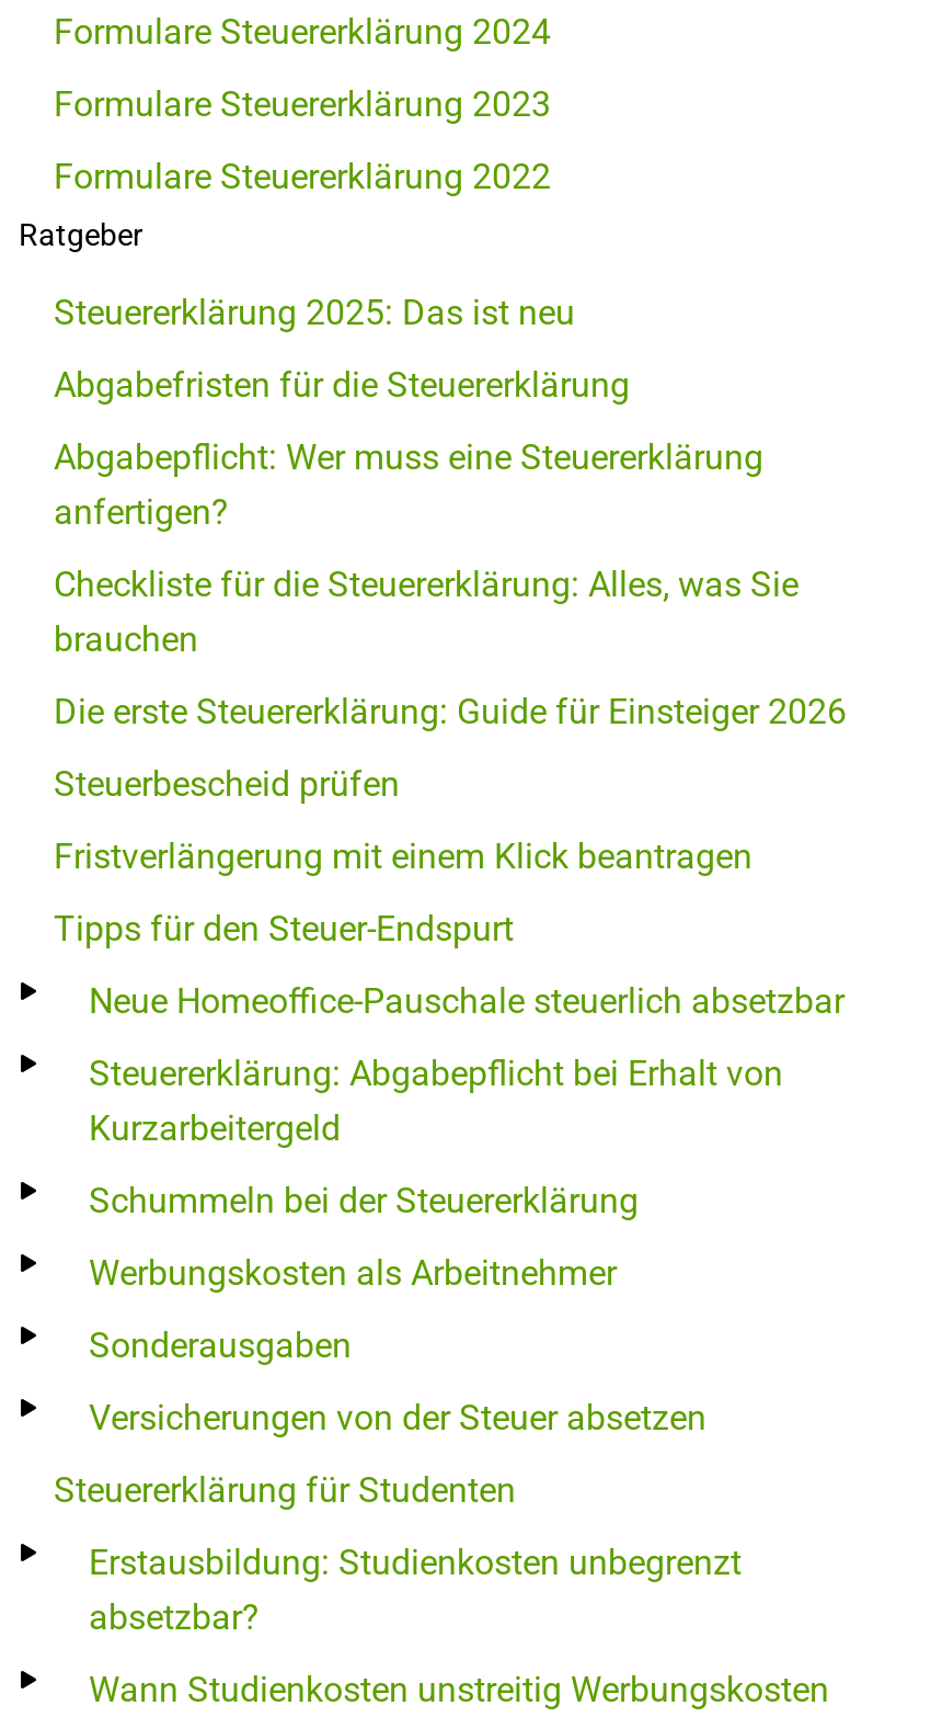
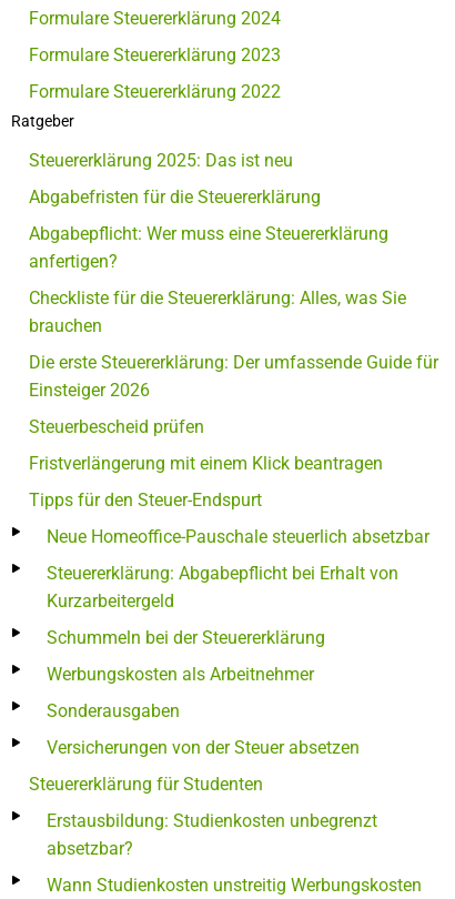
[54,691,847,733] Die erste Steuererklärung: Guide für Einsteiger 2026 -> [29,352,438,401] Die erste Steuererklärung: Der umfassende Guide für | Einsteiger 2026

